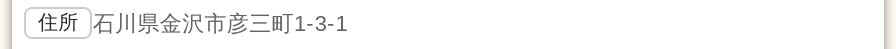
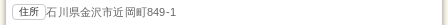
[93,11,348,35] 石川県金沢市彦三町1-3-1 -> [46,6,176,18] 石川県金沢市近岡町849-1

